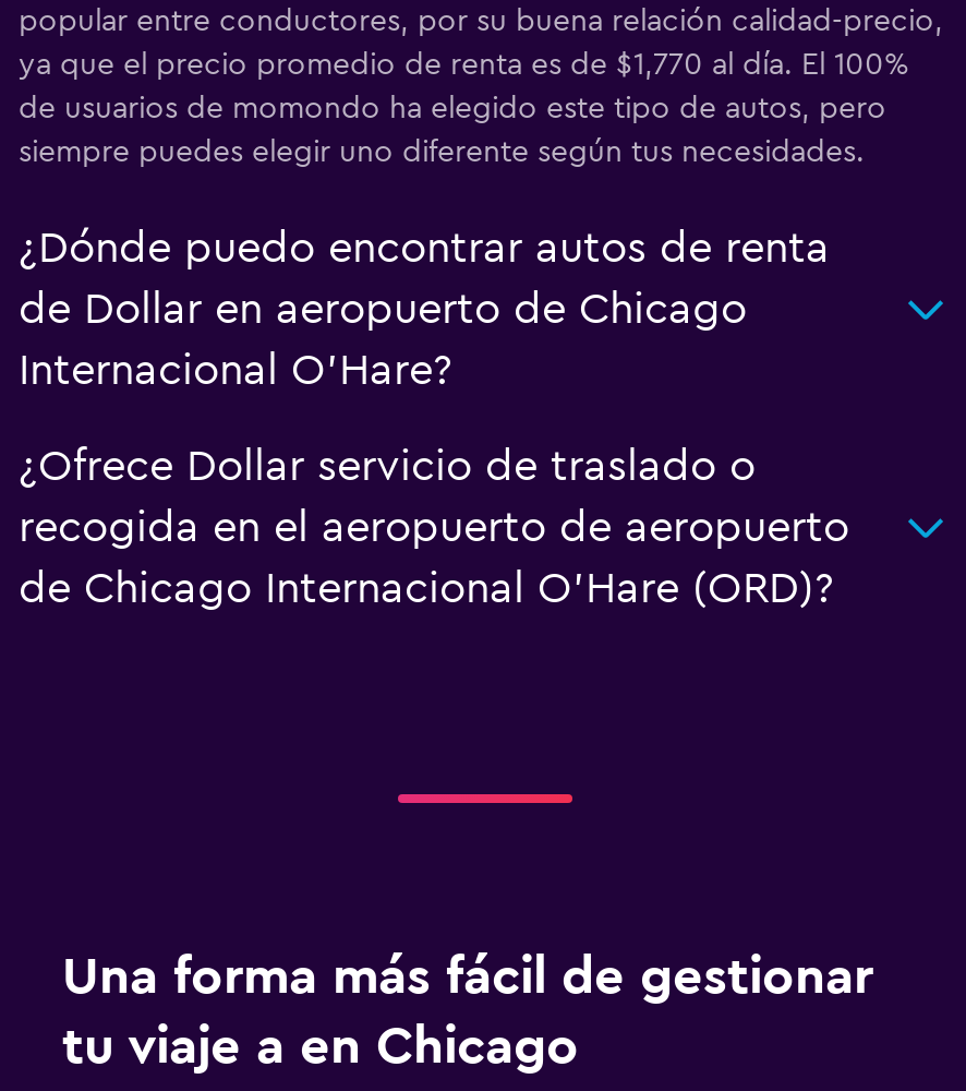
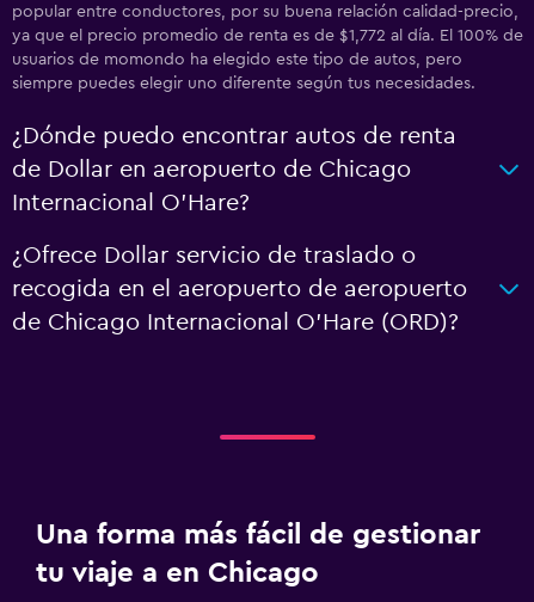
[19,50,908,124] ya que el precio promedio de renta es de $1,770 al día. El 100% | de usuarios de momondo ha elegido este tipo de autos, pero -> [12,27,523,68] ya que el precio promedio de renta es de $1,772 al día. El 100% de | usuarios de momondo ha elegido este tipo de autos, pero

